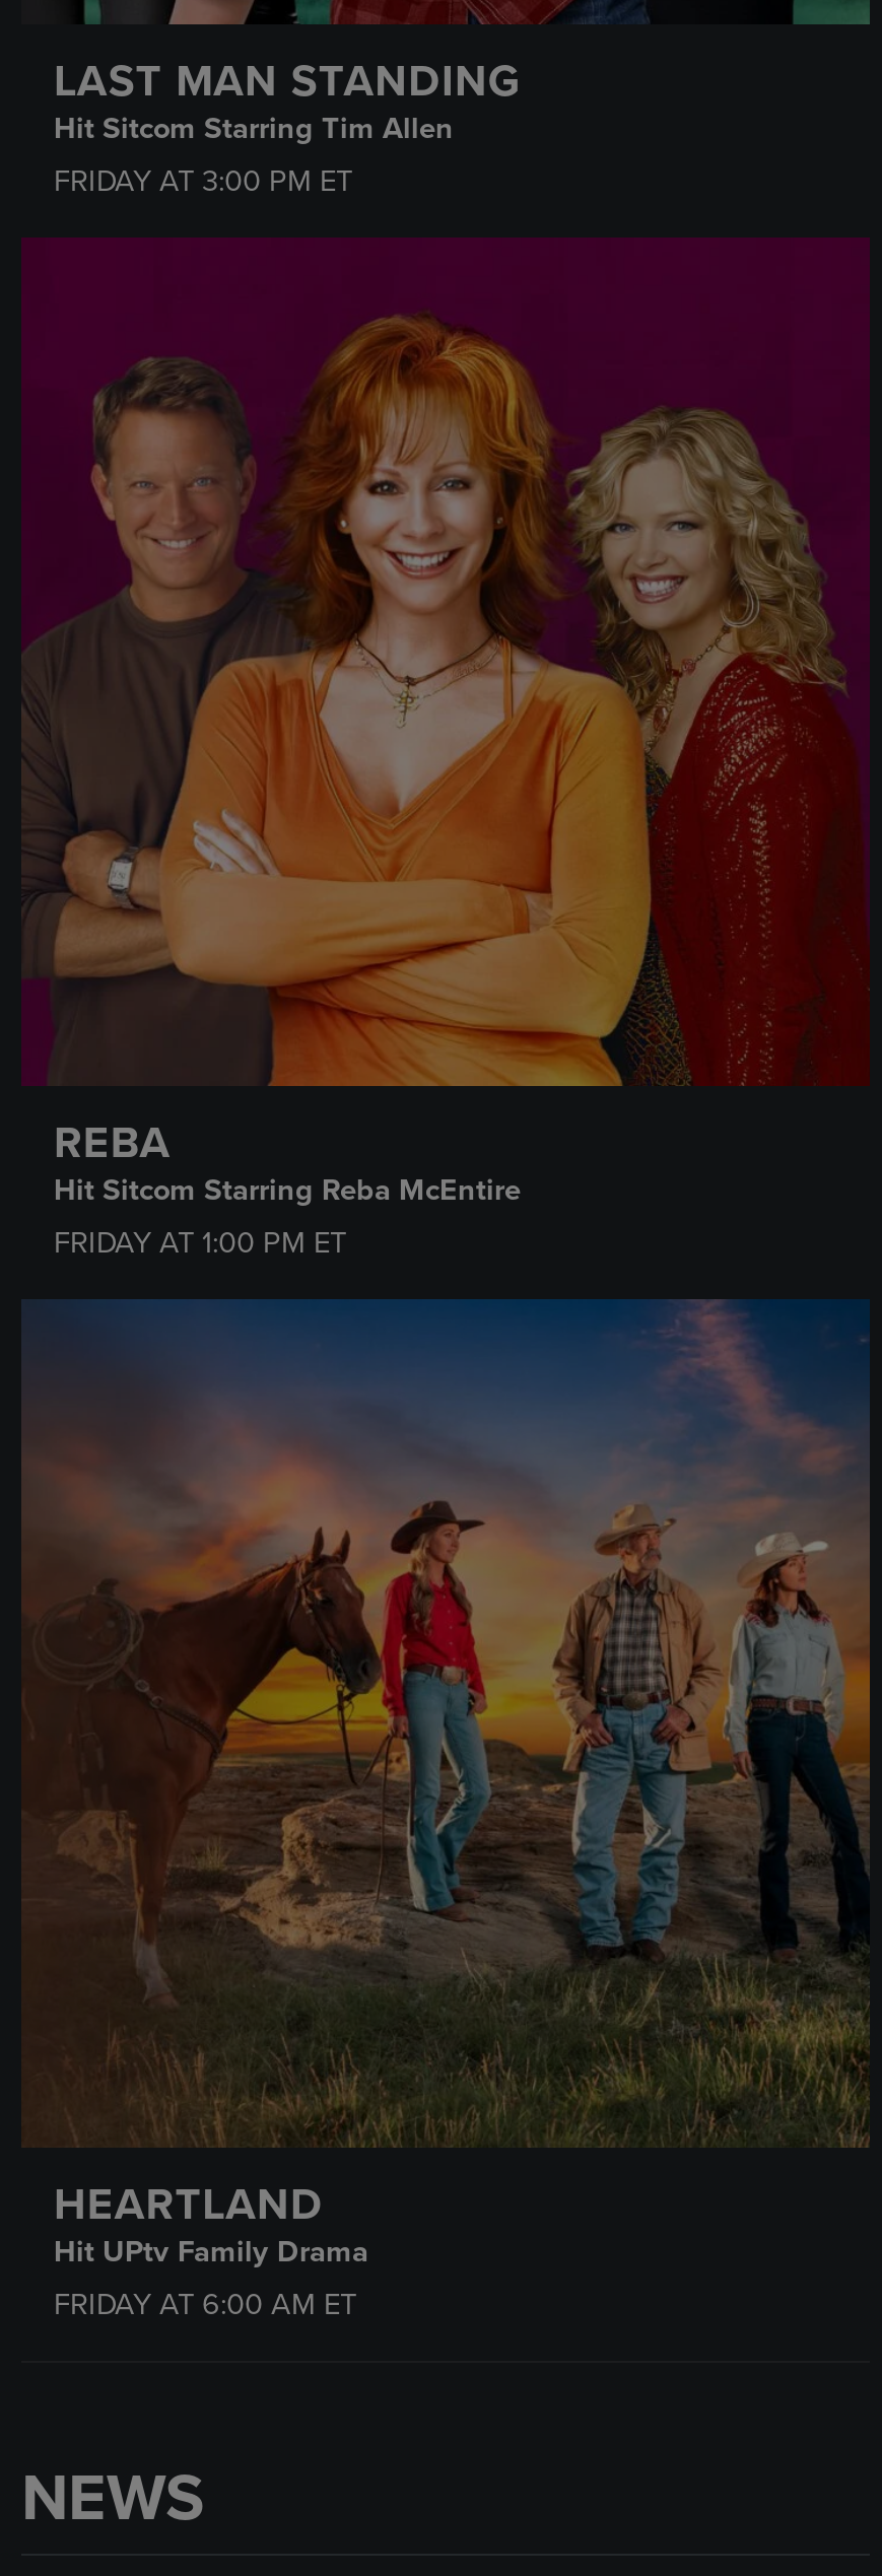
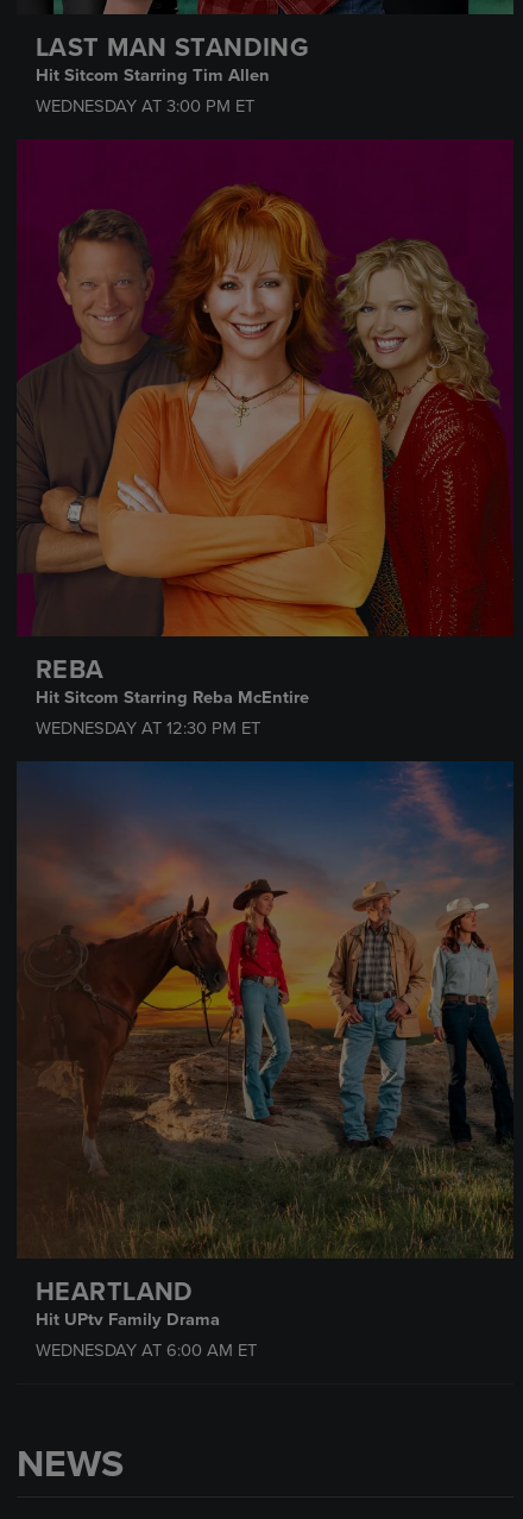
[54,164,352,199] FRIDAY AT 3:00 PM ET -> [36,96,254,116] WEDNESDAY AT 3:00 PM ET
[54,1226,346,1260] FRIDAY AT 1:00 PM ET -> [36,718,260,738] WEDNESDAY AT 12:30 PM ET
[54,2287,356,2322] FRIDAY AT 6:00 AM ET -> [36,1340,257,1361] WEDNESDAY AT 6:00 AM ET

